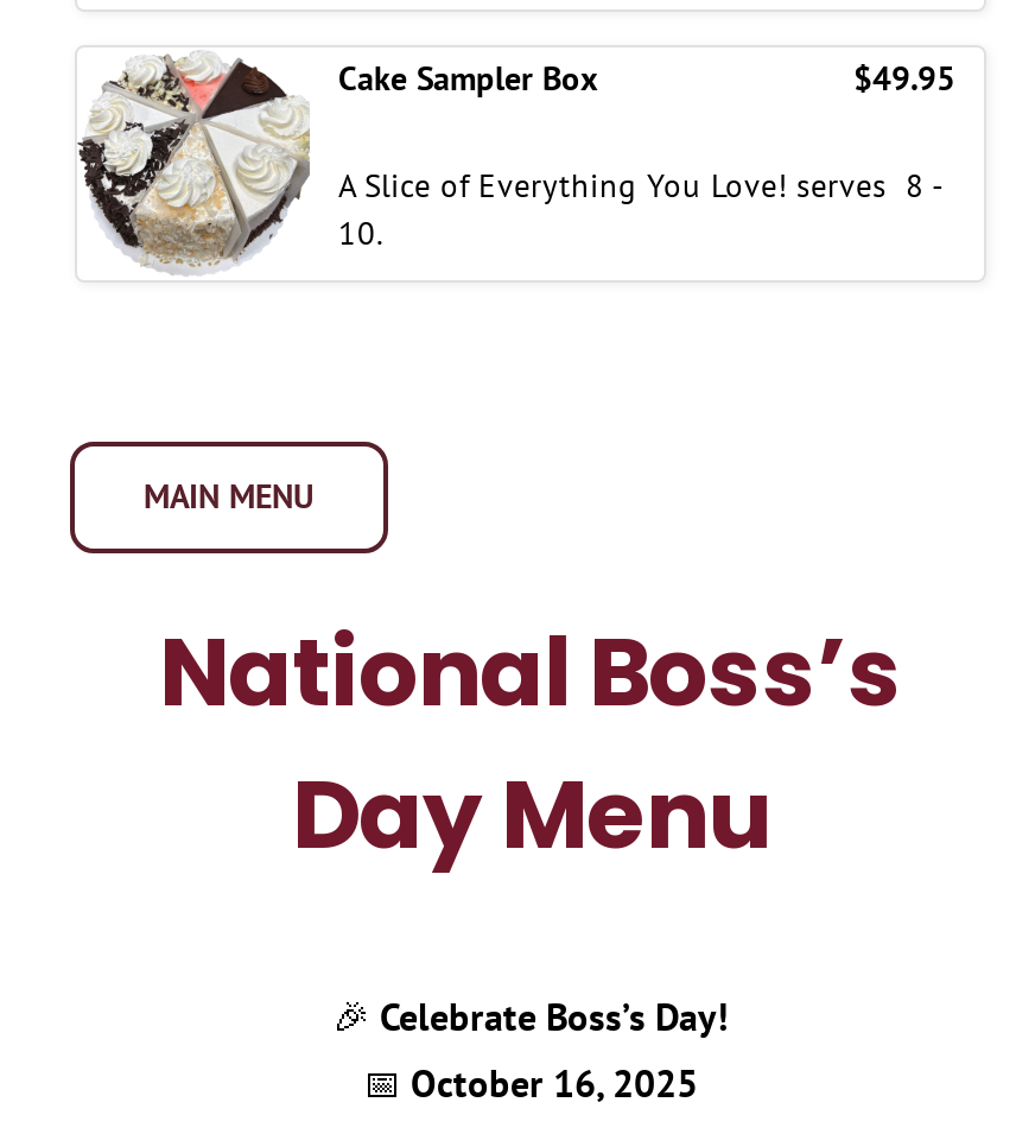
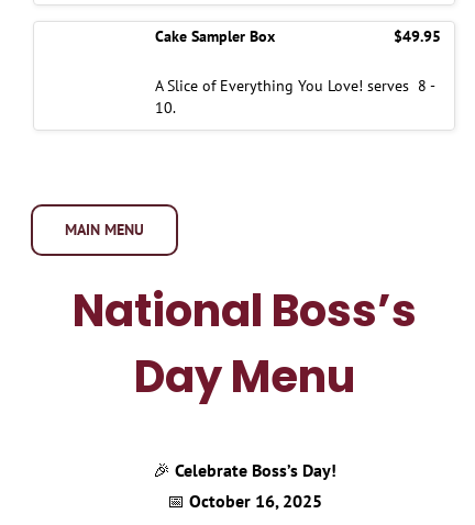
[77,53,312,274] [image] -> none

